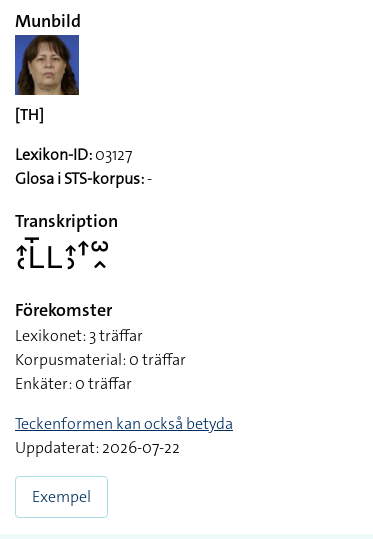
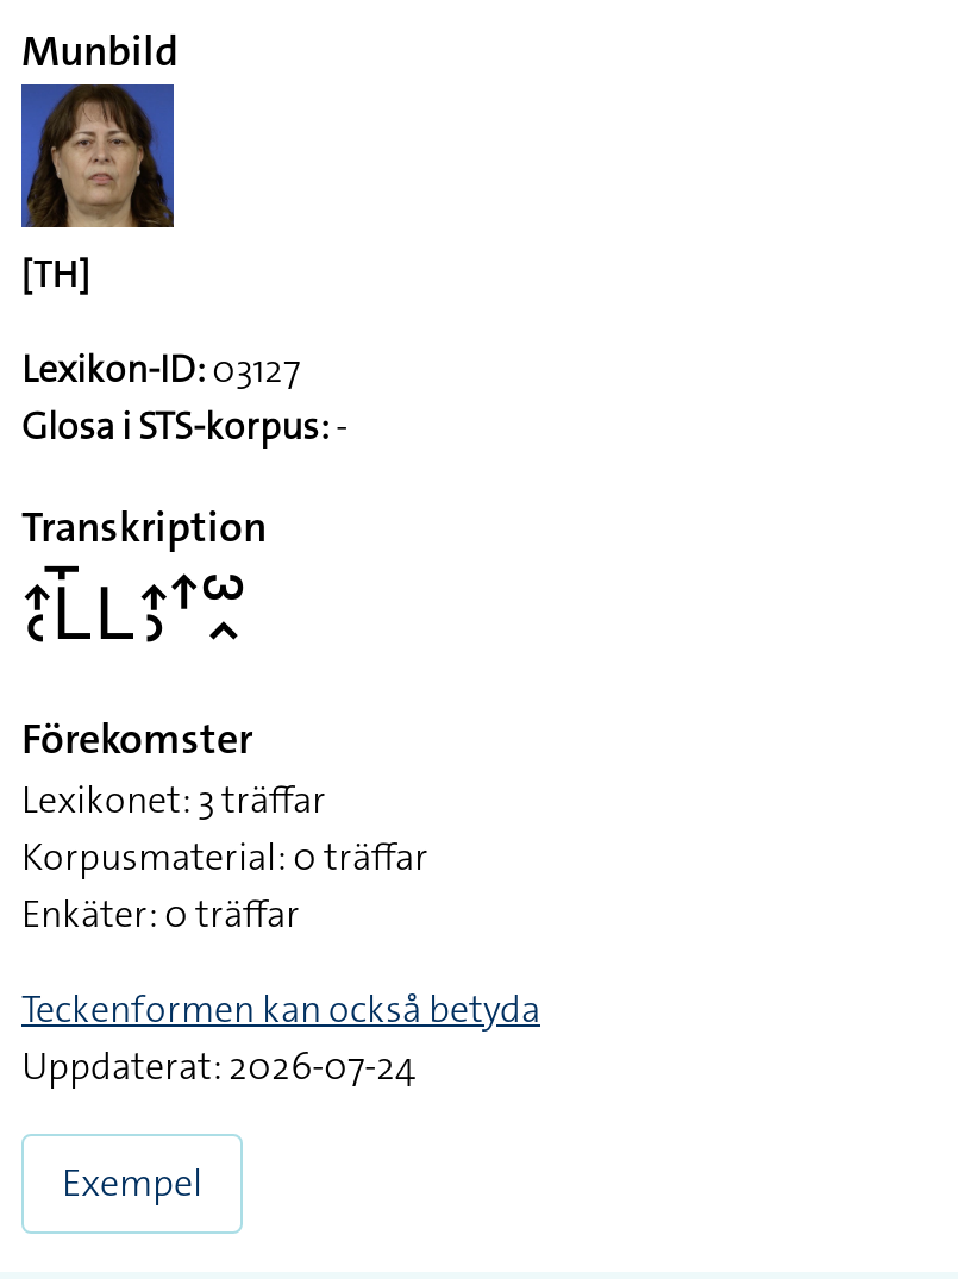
[15,437,180,458] Uppdaterat: 2026-07-22 -> [21,1040,417,1090] Uppdaterat: 2026-07-24

